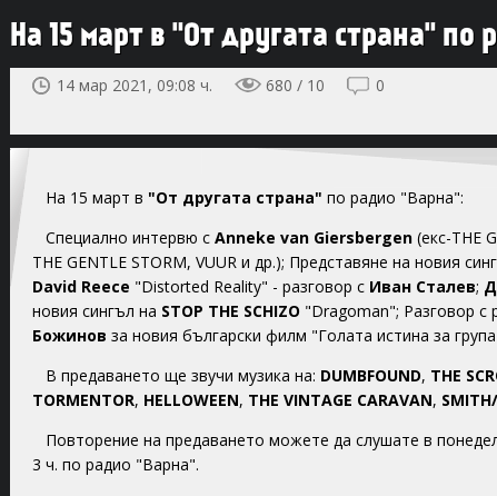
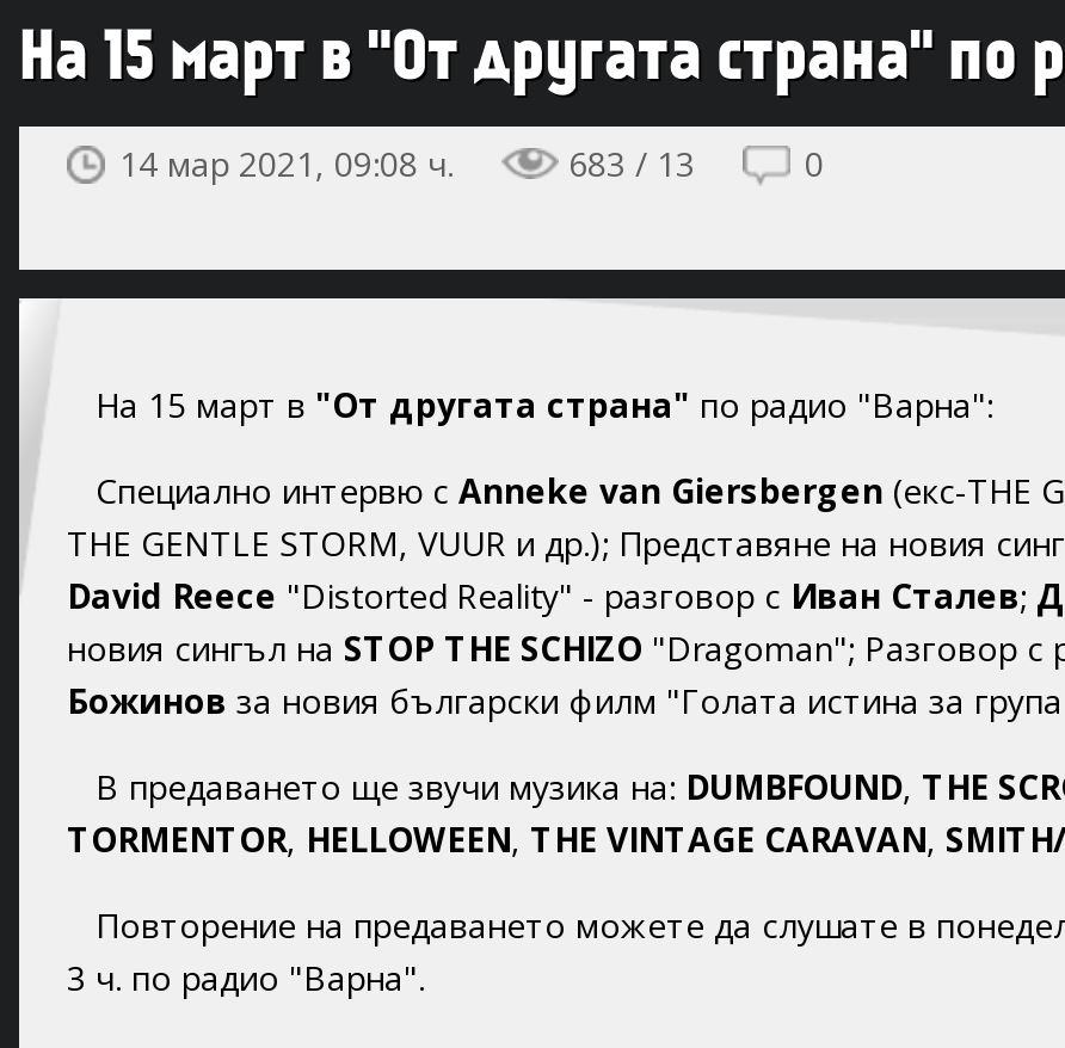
[266,75,325,96] 680 / 10 -> [568,141,695,187] 683 / 13

